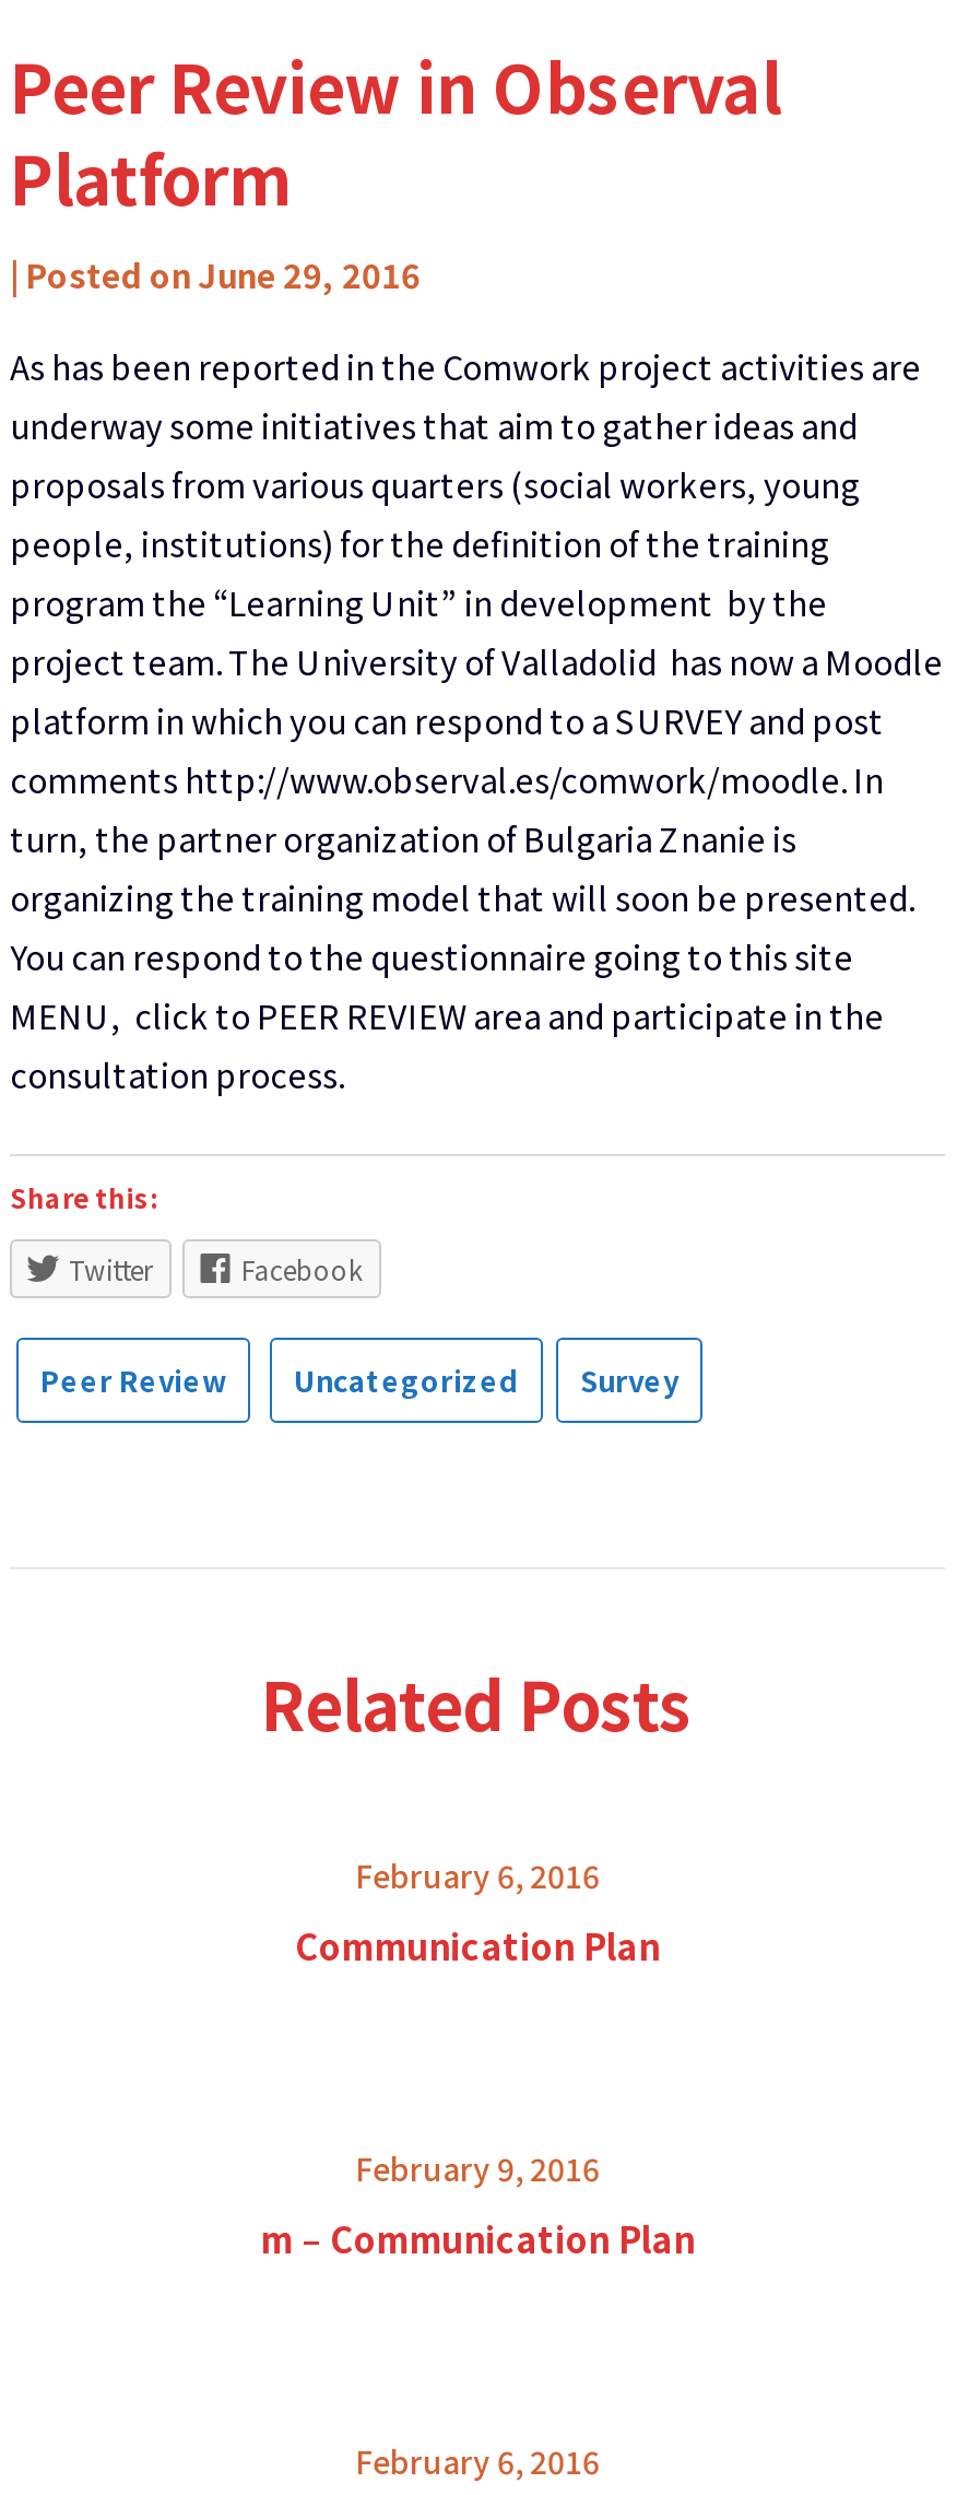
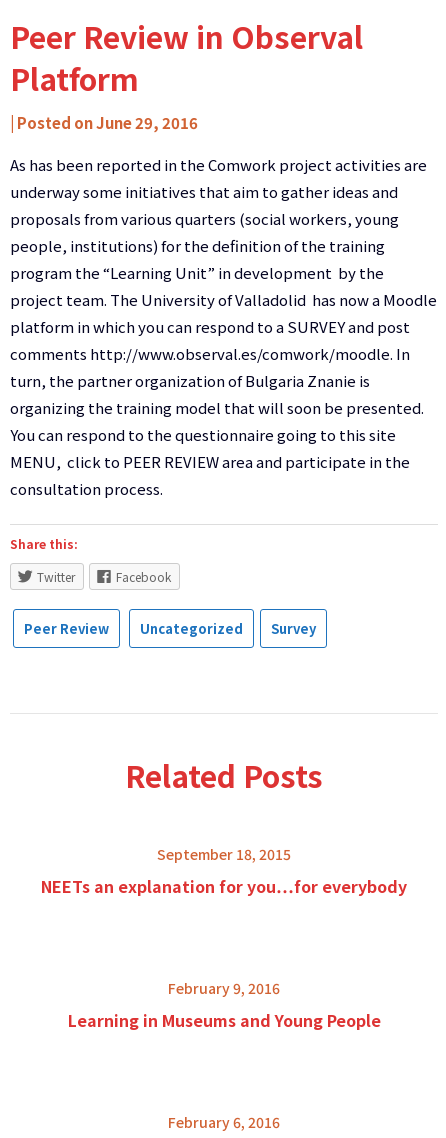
[295,1852,660,1970] February 6, 2016 | Communication Plan -> [41,844,407,898] September 18, 2015 | NEETs an explanation for you…for everybody
[260,2211,695,2263] m – Communication Plan -> [67,1008,380,1032] Learning in Museums and Young People

